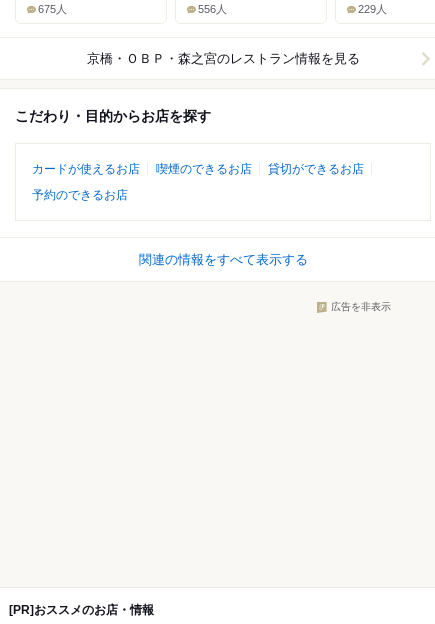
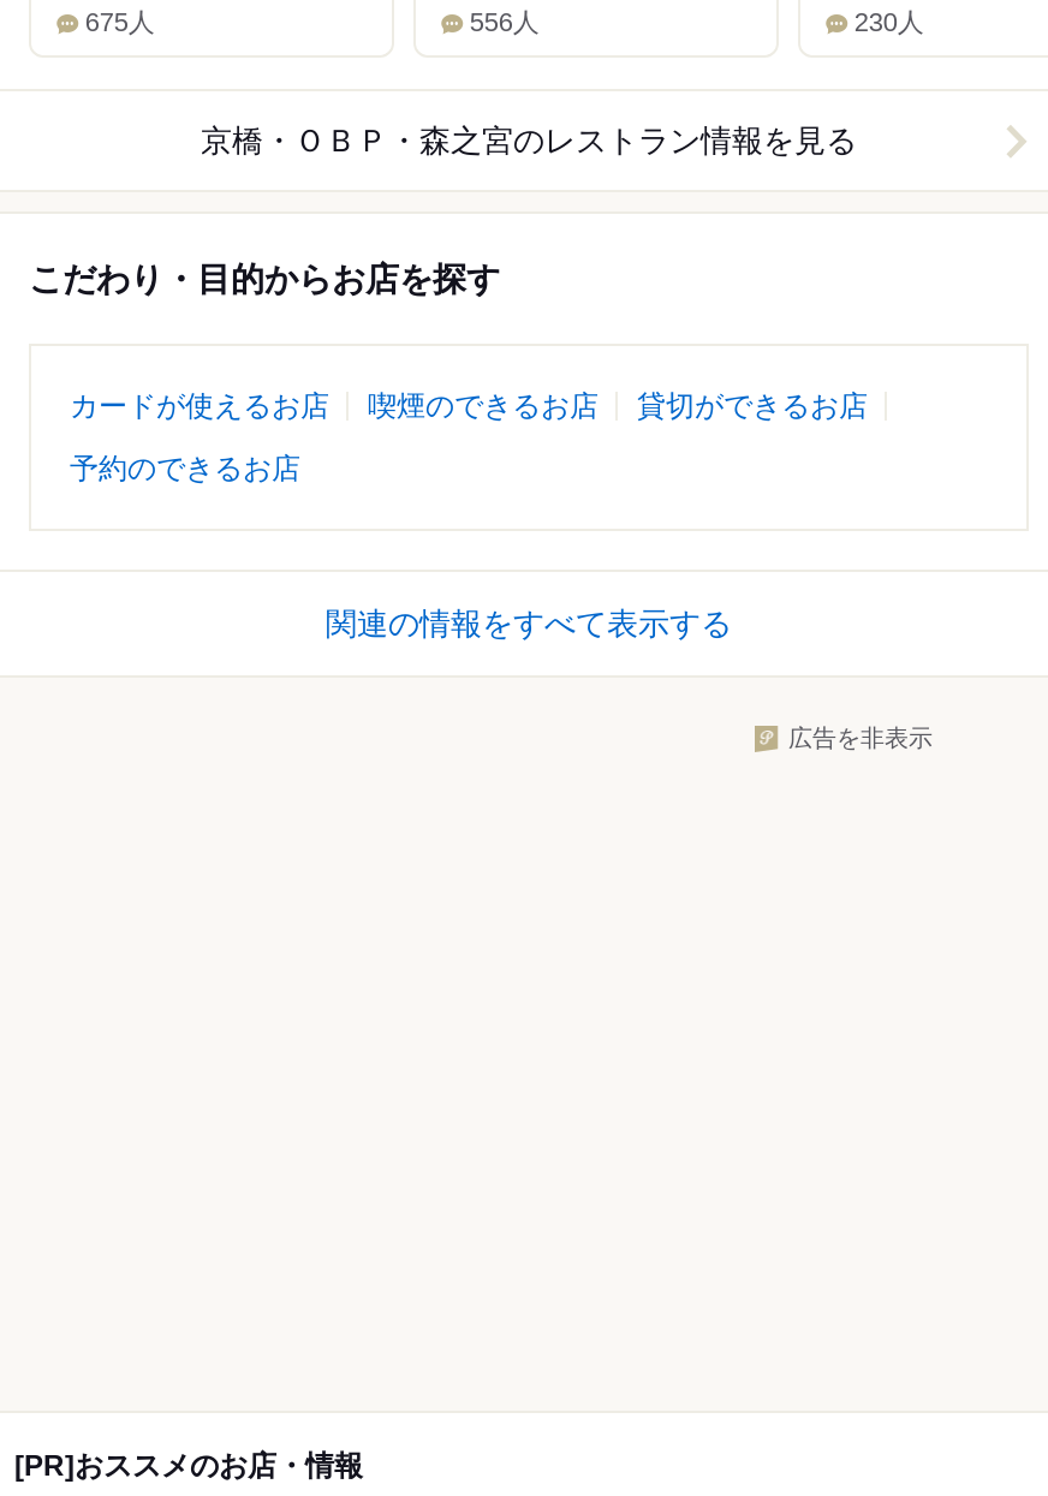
[358,3,387,15] 229人 -> [854,8,924,37] 230人

